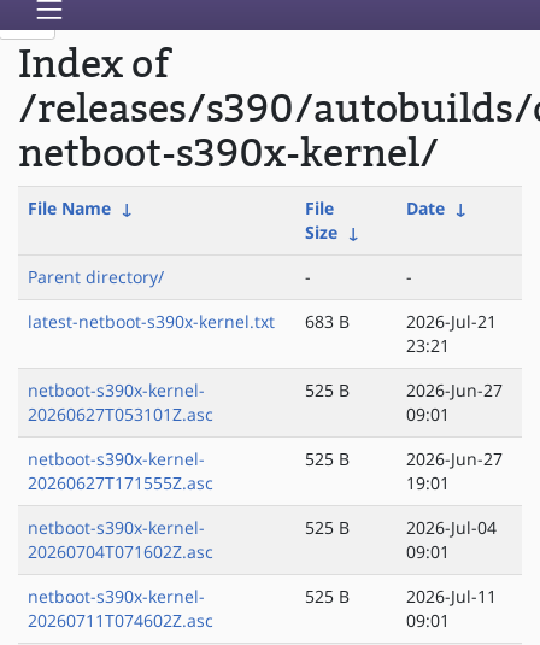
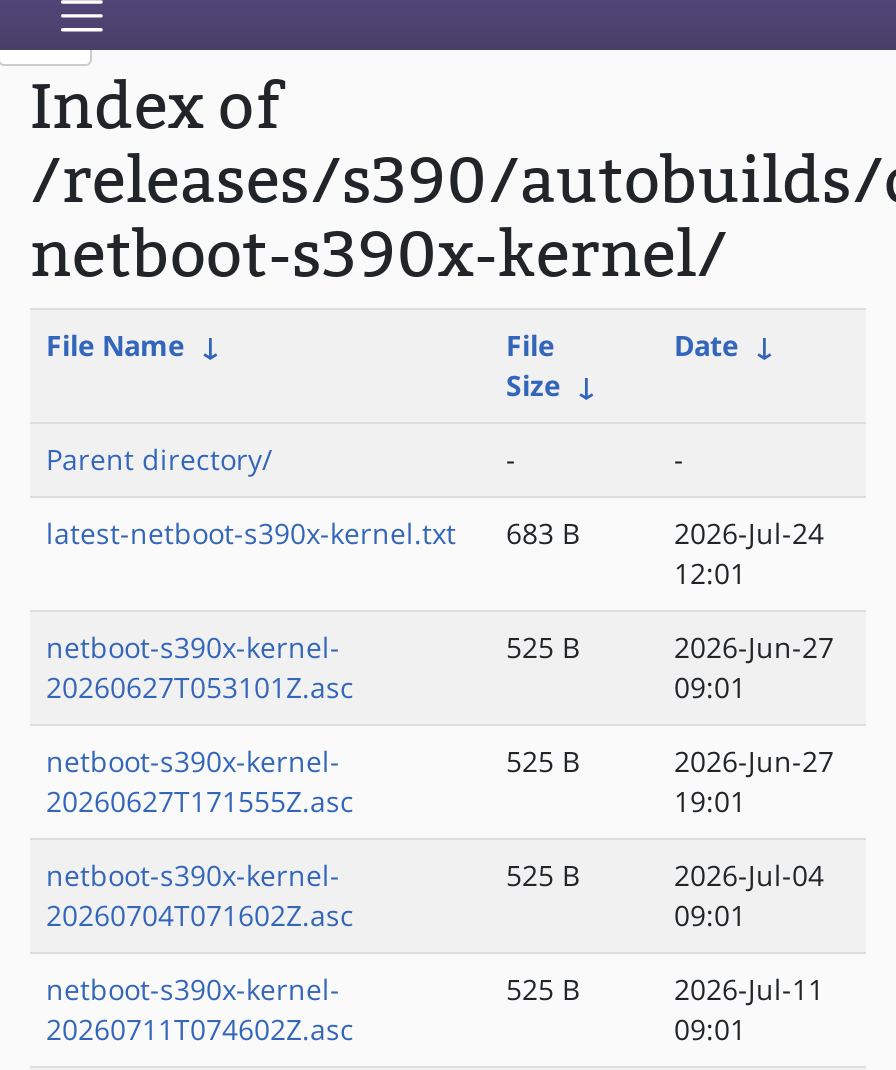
[406,310,497,357] 2026-Jul-21 | 23:21 -> [674,514,824,592] 2026-Jul-24 | 12:01

